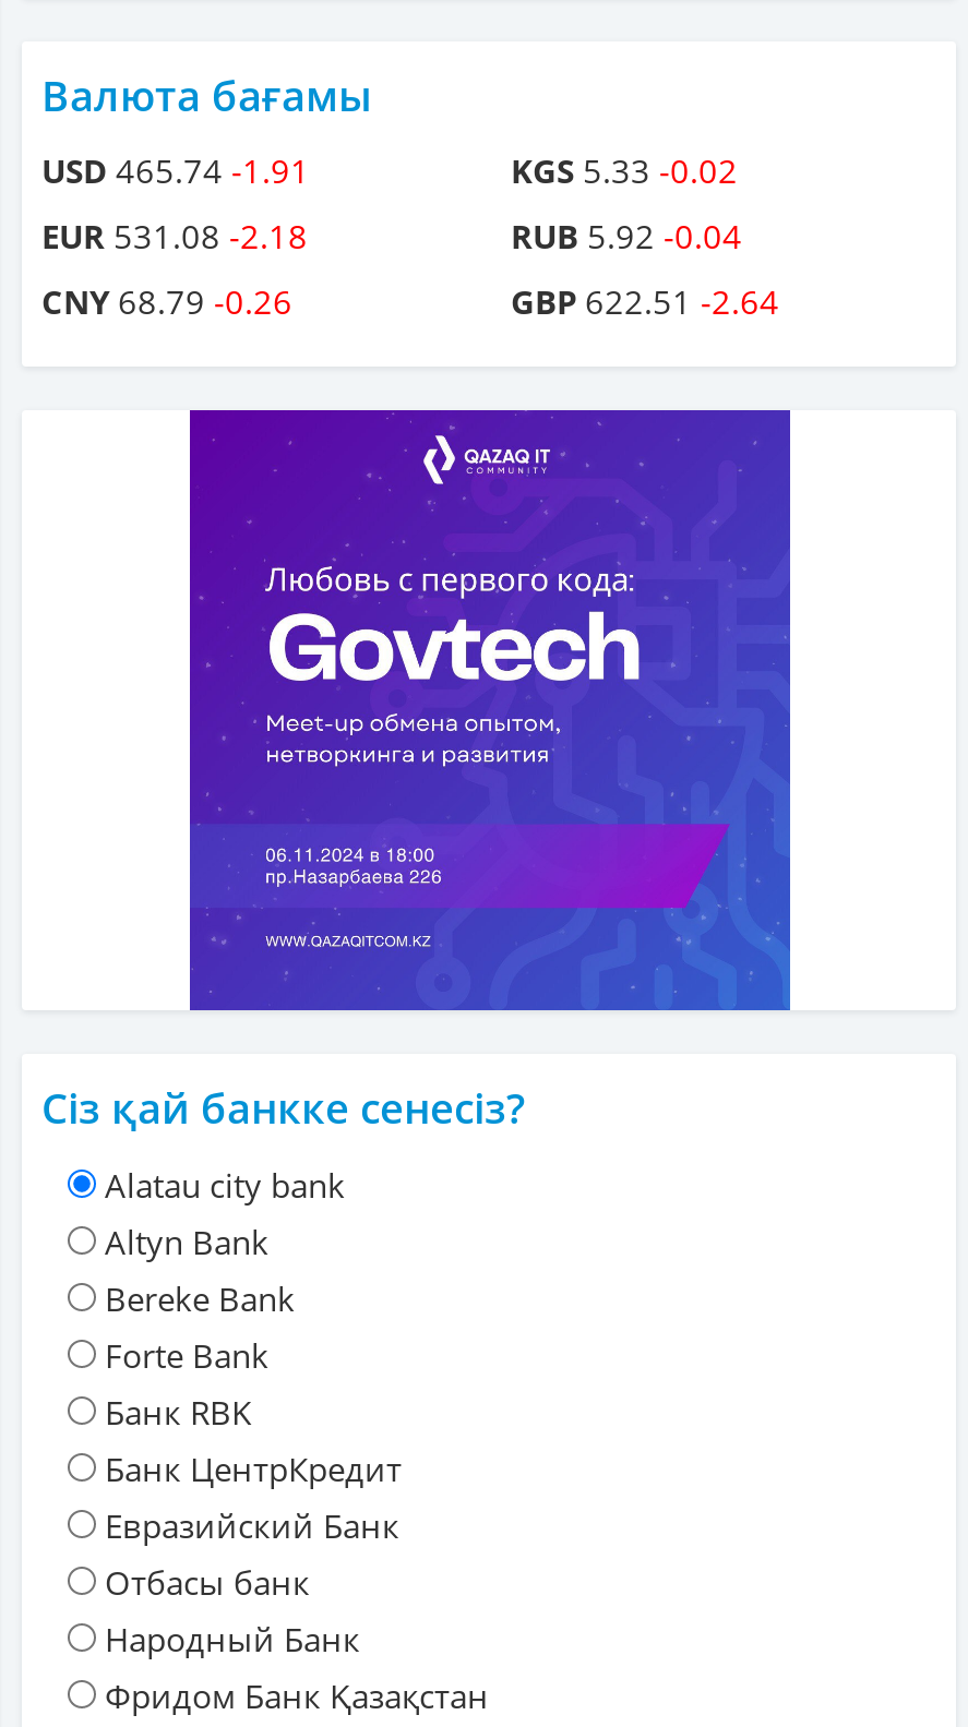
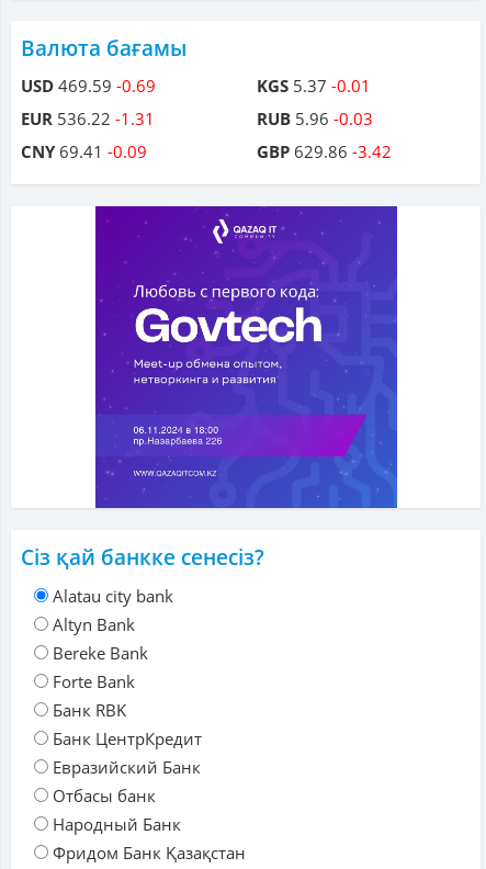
[41,149,310,192] USD 465.74 -1.91 -> [21,75,156,97] USD 469.59 -0.69
[511,149,738,192] KGS 5.33 -0.02 -> [257,75,371,97] KGS 5.37 -0.01
[41,214,308,258] EUR 531.08 -2.18 -> [21,108,155,130] EUR 536.22 -1.31
[511,214,742,258] RUB 5.92 -0.04 -> [257,108,373,130] RUB 5.96 -0.03
[41,280,292,323] CNY 68.79 -0.26 -> [21,141,147,162] CNY 69.41 -0.09
[511,280,779,323] GBP 622.51 -2.64 -> [257,141,392,162] GBP 629.86 -3.42

